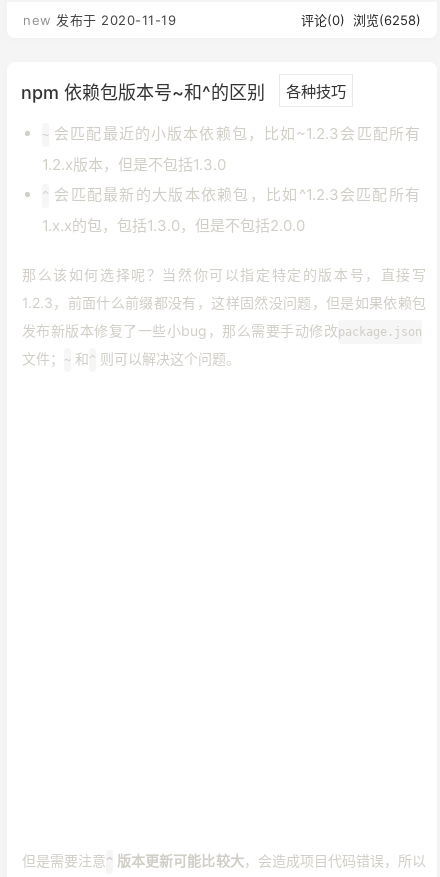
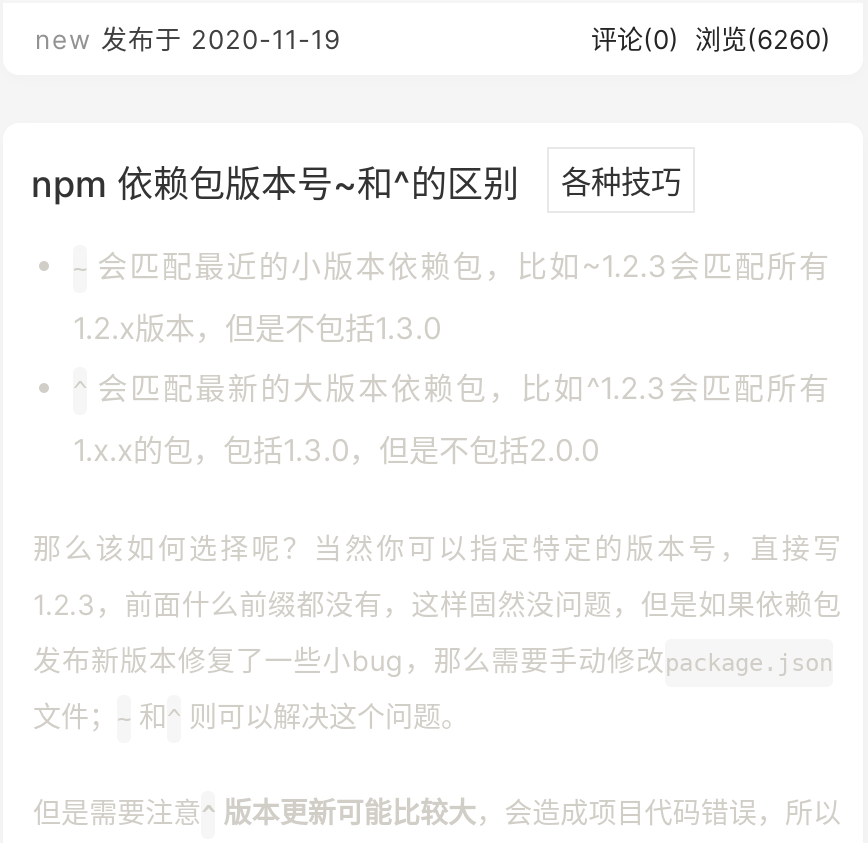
[301,12,421,28] 评论(0) 浏览(6258) -> [591,22,831,54] 评论(0) 浏览(6260)

